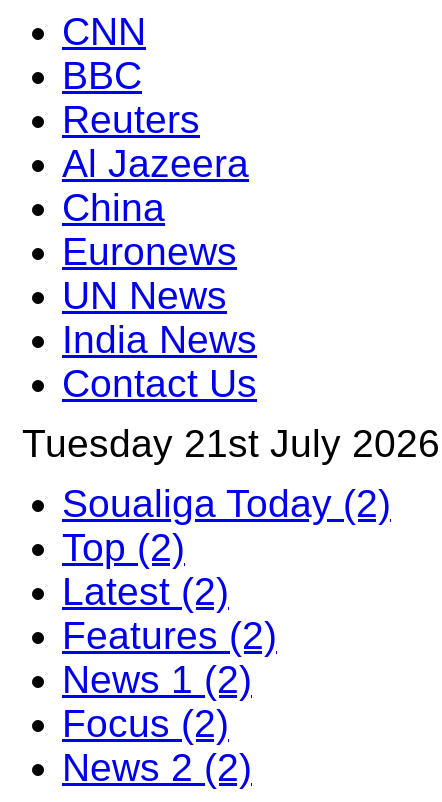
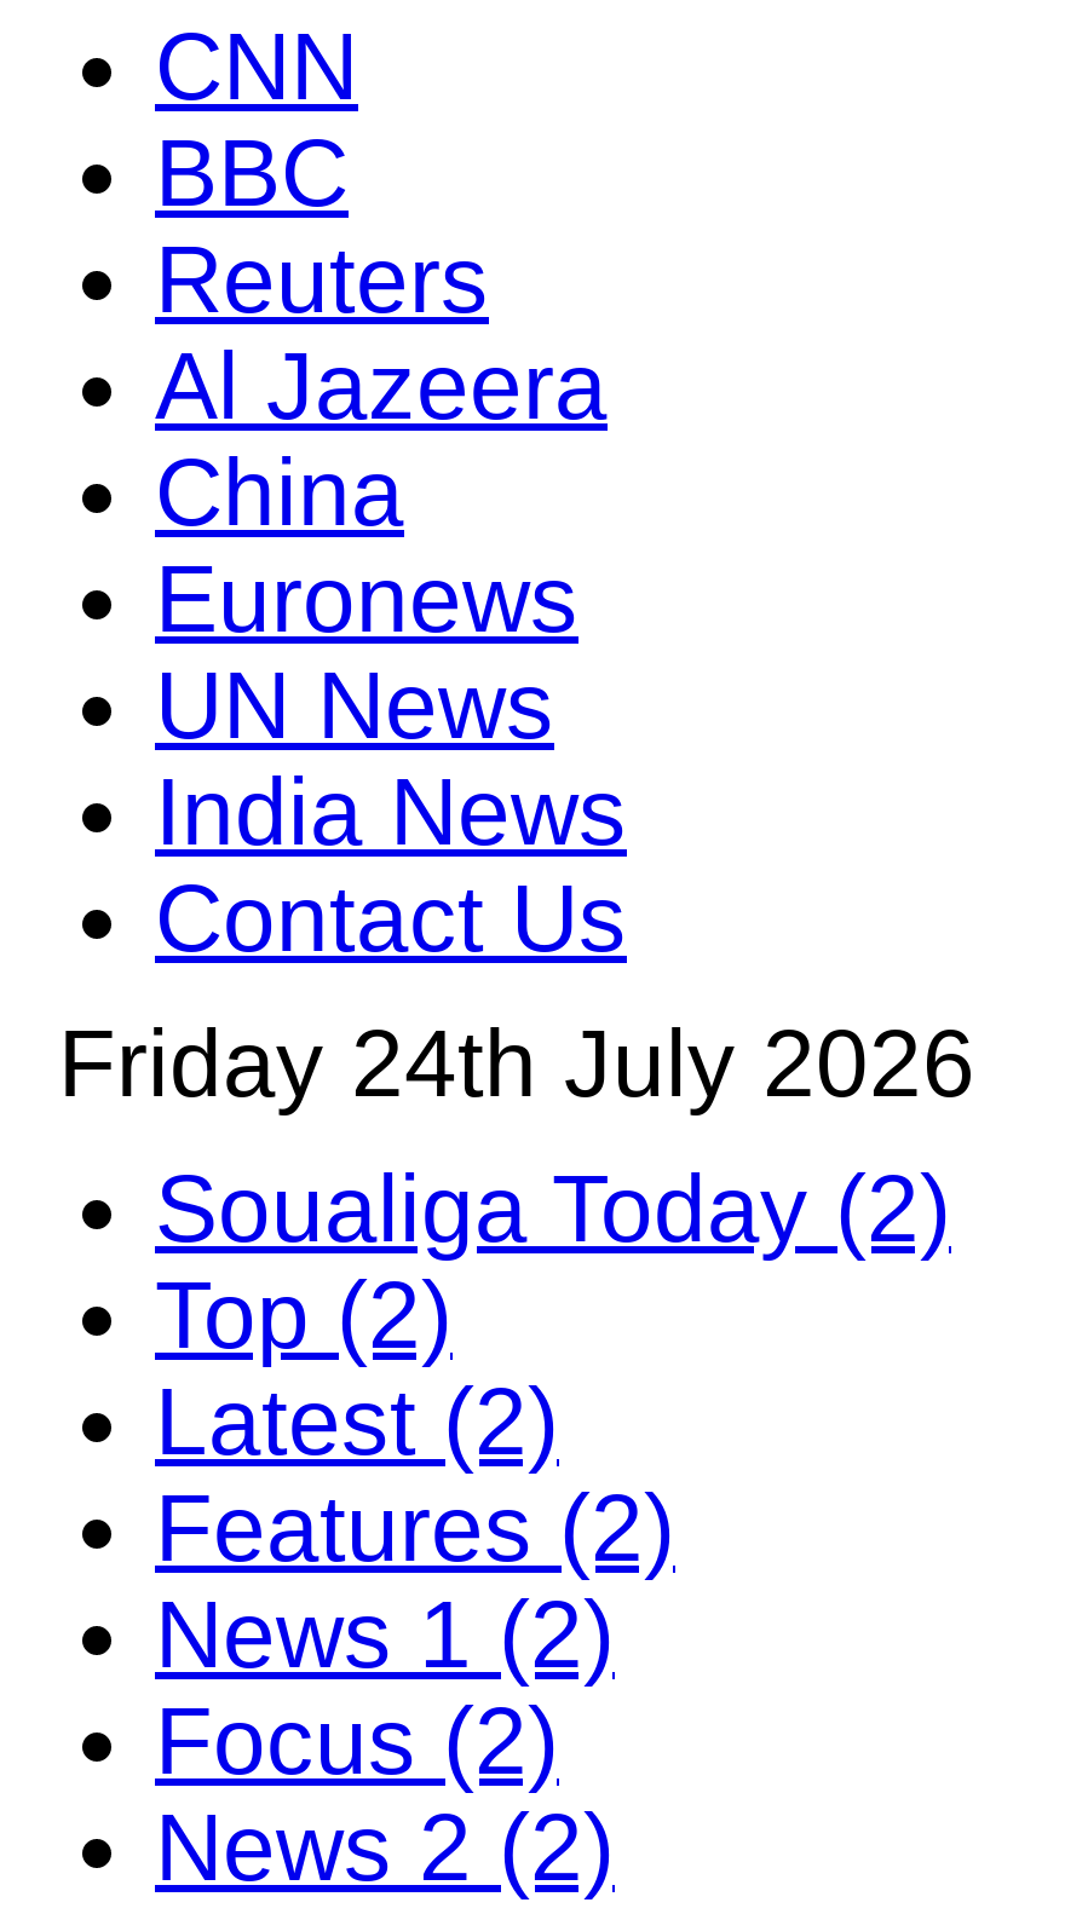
[22,422,440,465] Tuesday 21st July 2026 -> [58,1011,975,1115] Friday 24th July 2026

